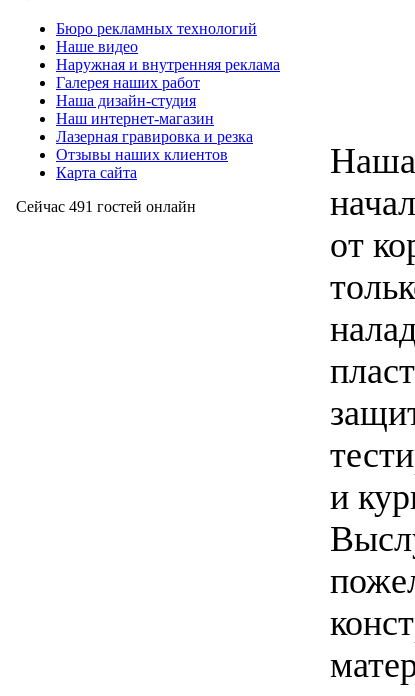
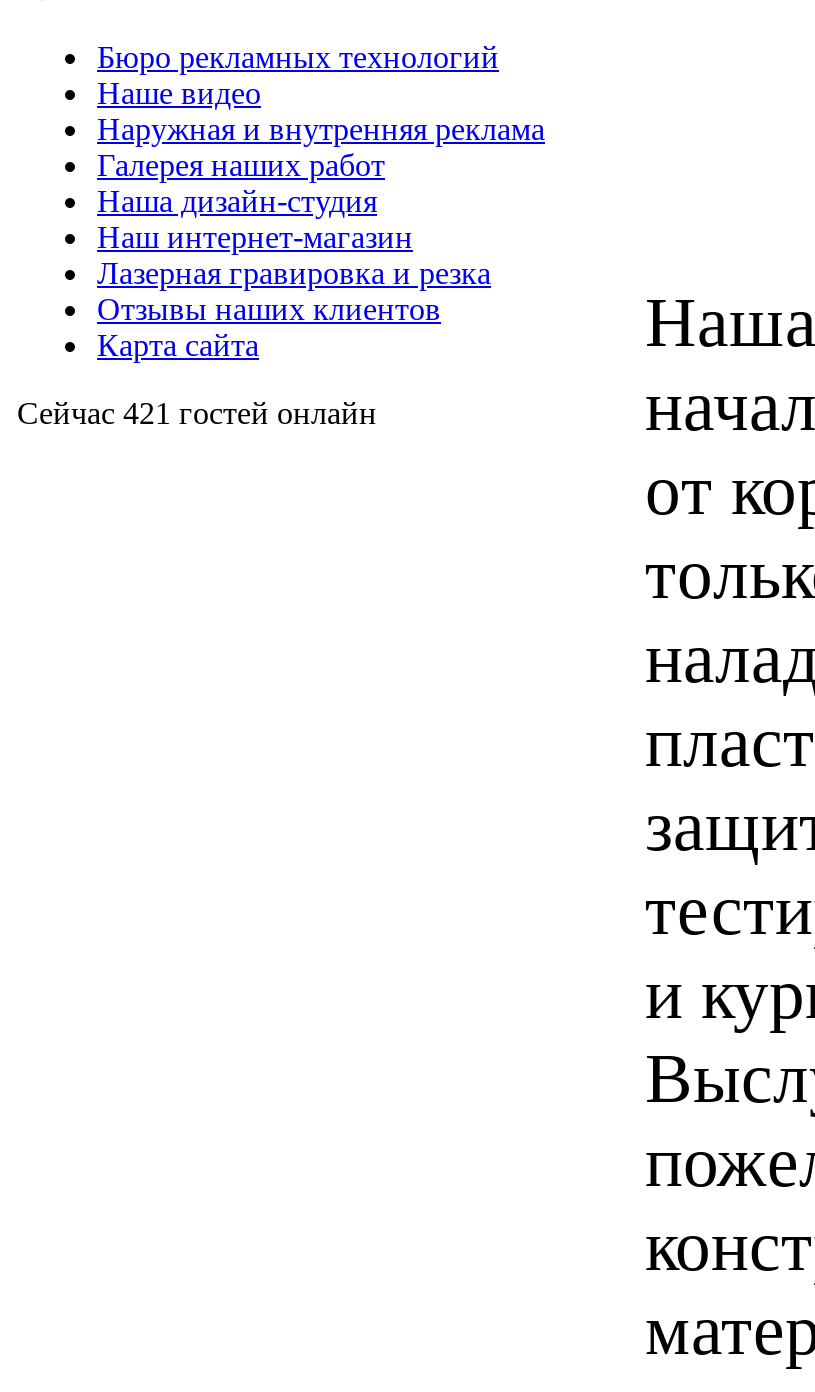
[16,198,196,215] Сейчас 491 гостей онлайн -> [17,396,377,430] Сейчас 421 гостей онлайн

